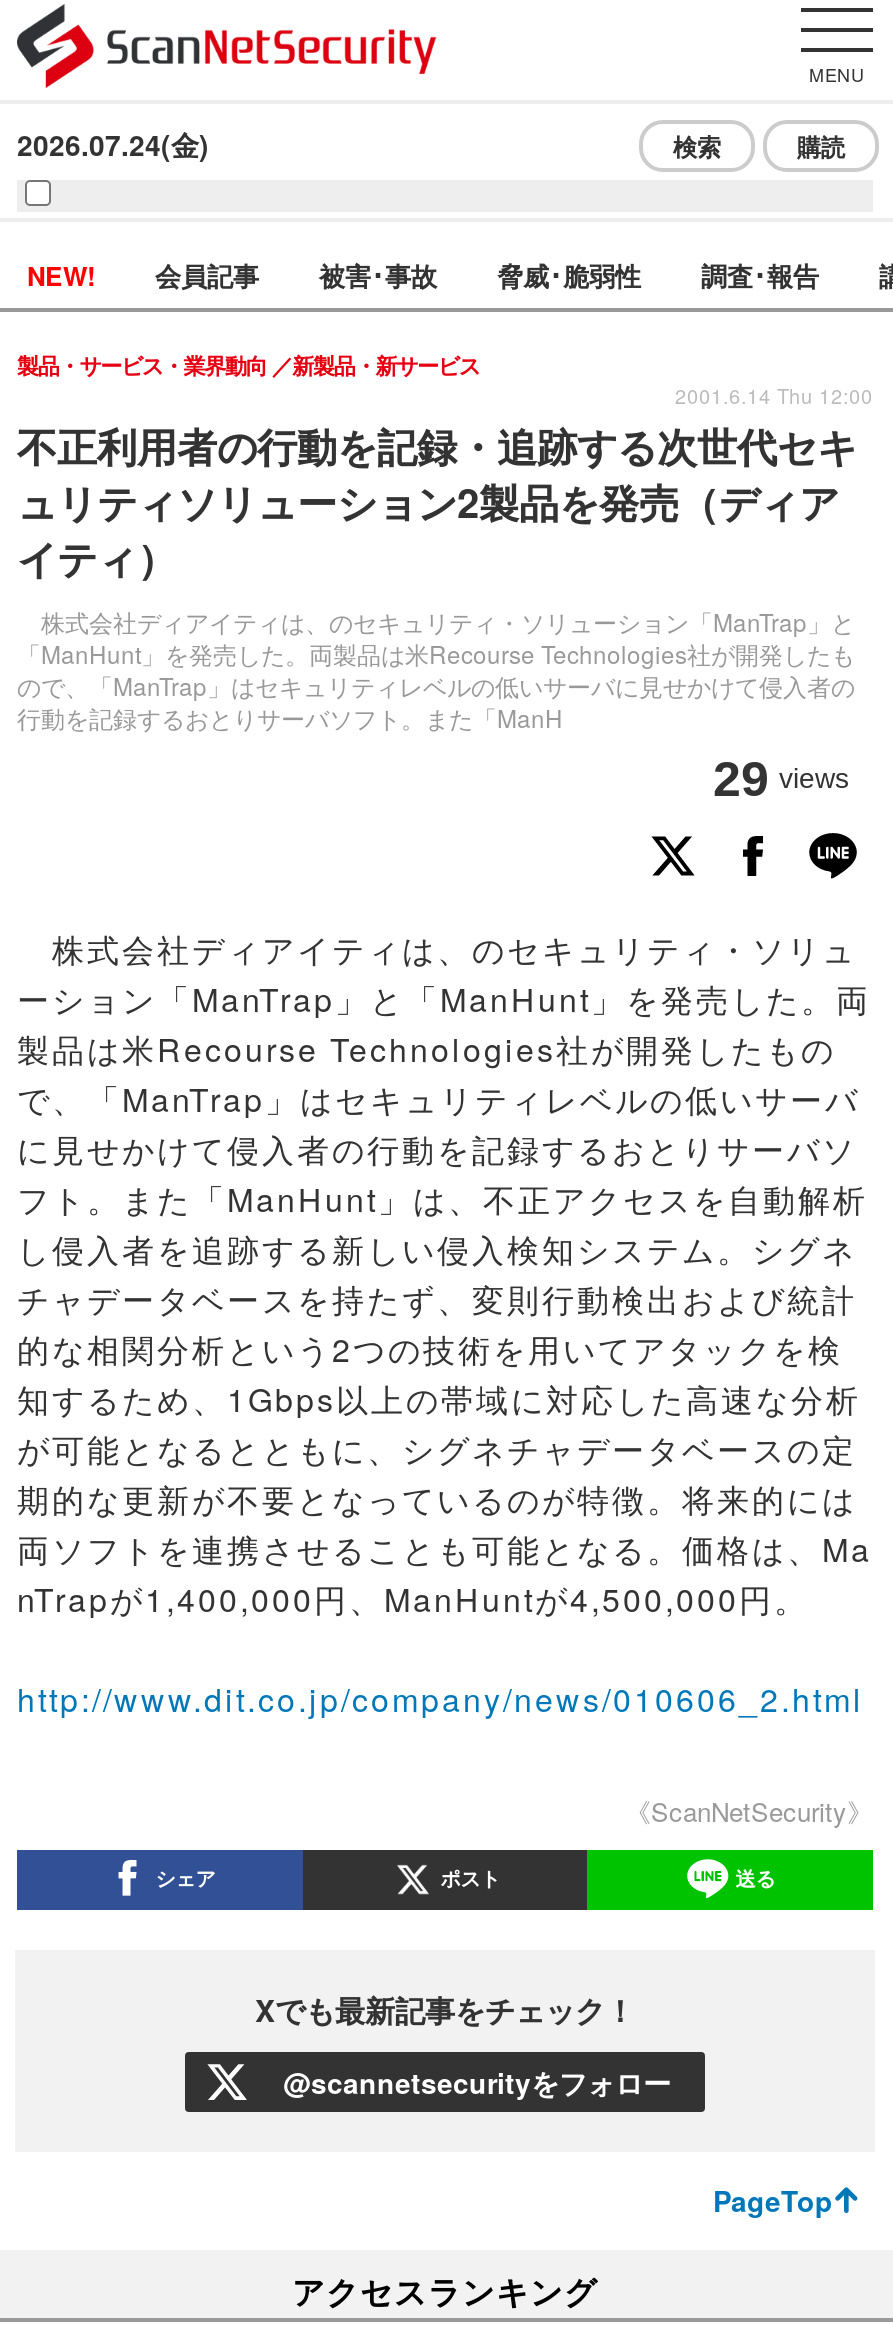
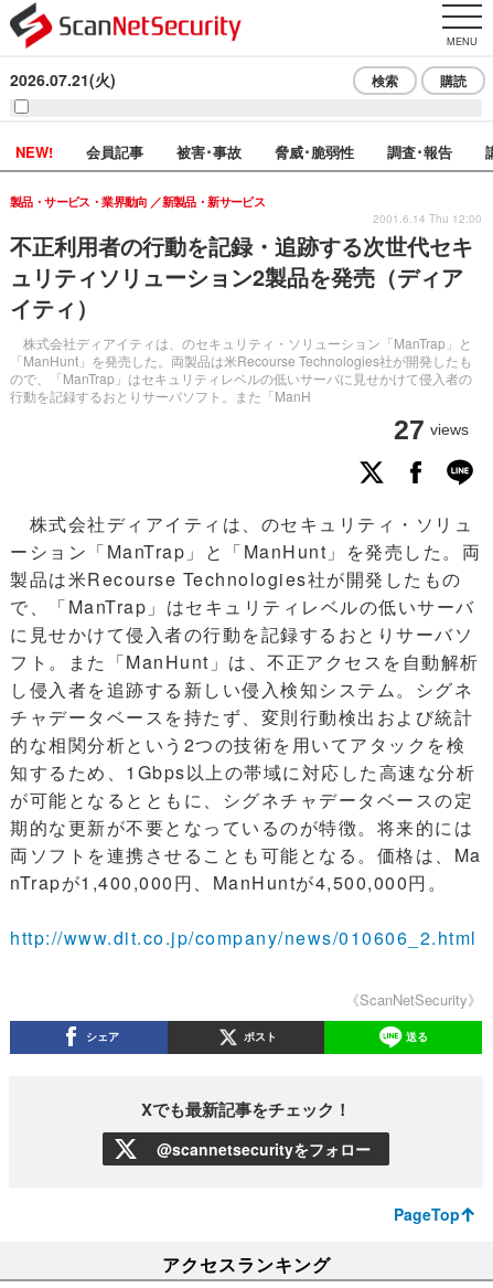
[17,124,209,164] 2026.07.24(金) -> [10,68,116,91] 2026.07.21(火)
[713,750,849,806] 29 views -> [394,414,469,445] 27 views

